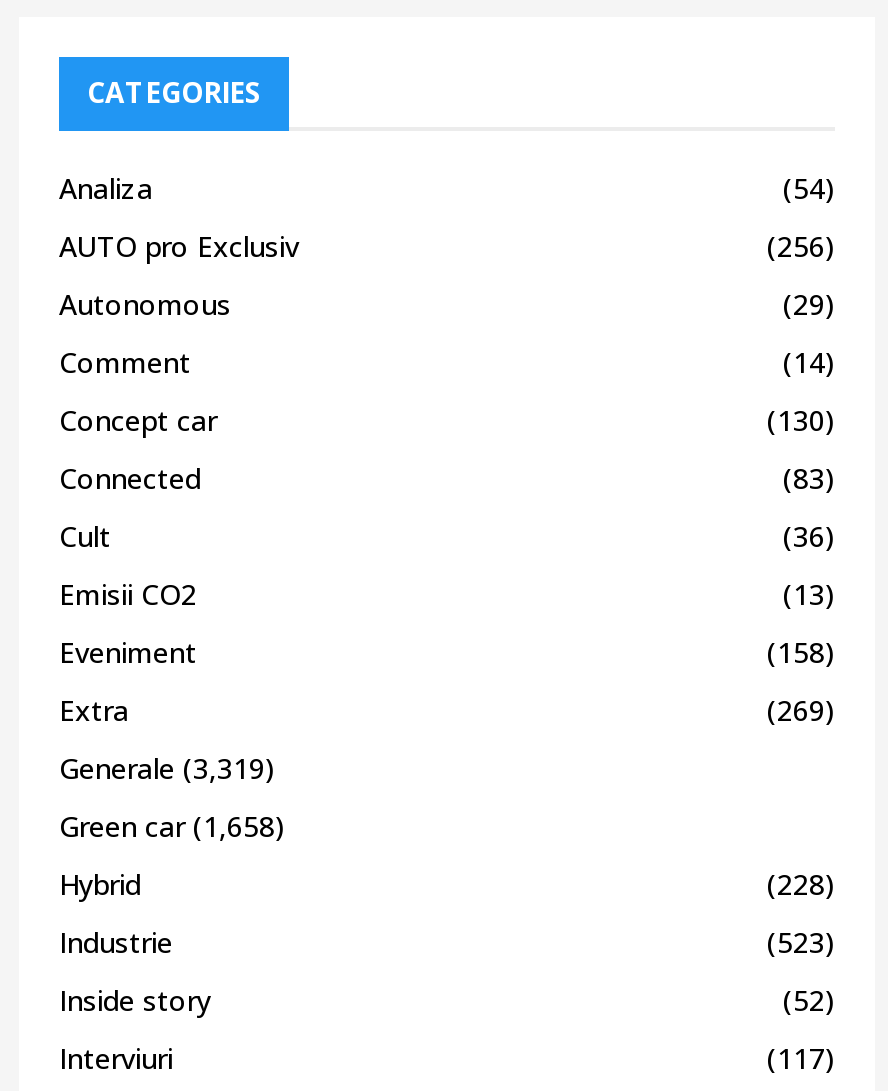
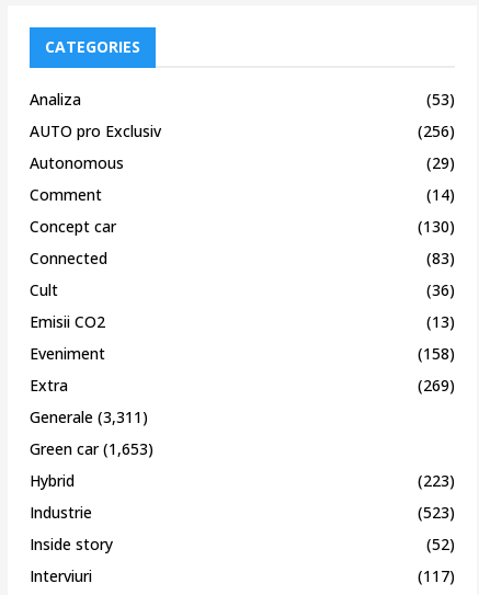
[783,169,835,207] (54) -> [426,89,455,110] (53)
[59,749,275,787] Generale (3,319) -> [30,407,148,428] Generale (3,311)
[59,807,285,845] Green car (1,658) -> [30,439,153,459] Green car (1,653)
[767,865,835,903] (228) -> [418,470,455,491] (223)

